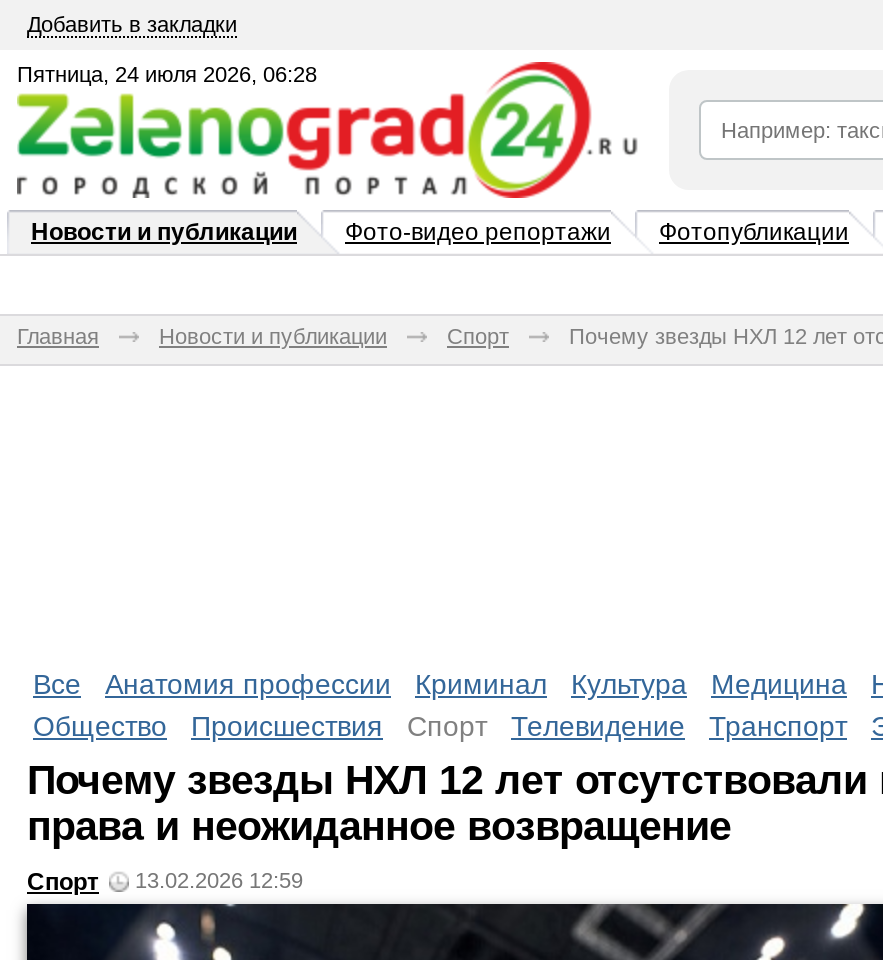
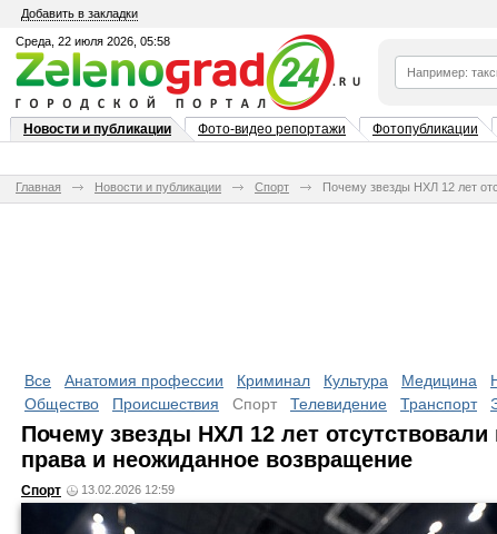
[17,62,317,86] Пятница, 24 июля 2026, 06:28 -> [16,34,170,48] Среда, 22 июля 2026, 05:58

